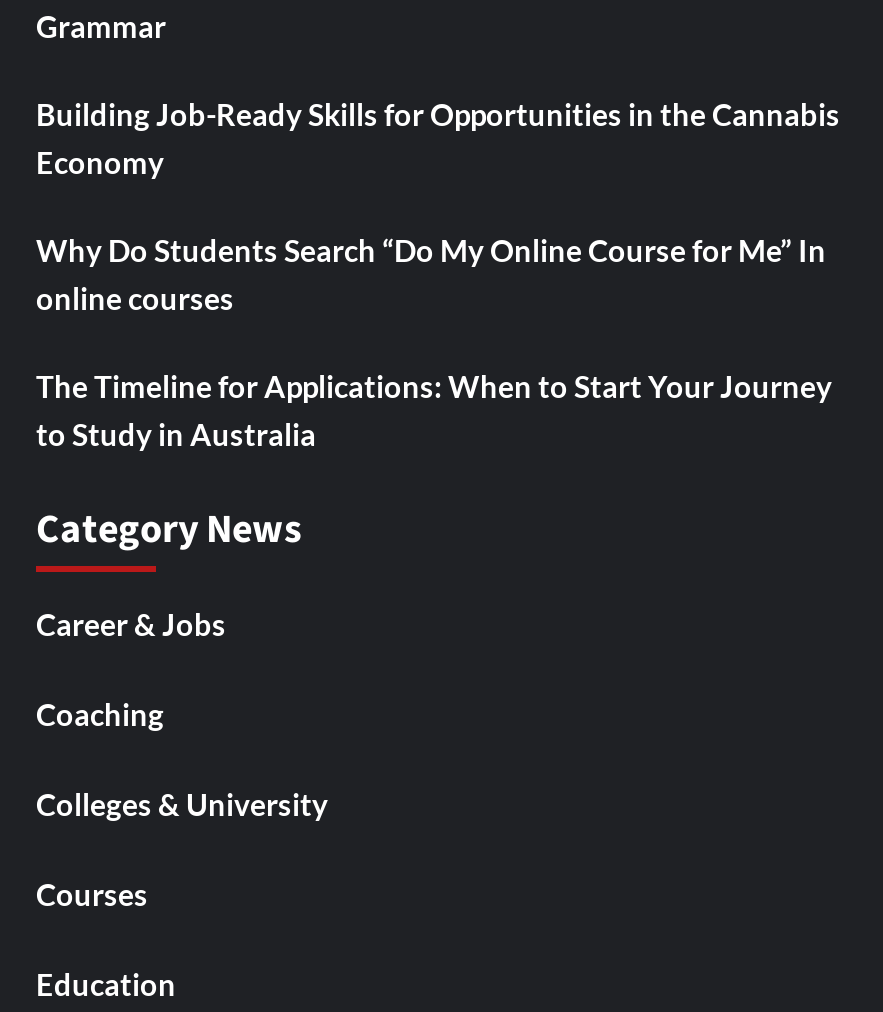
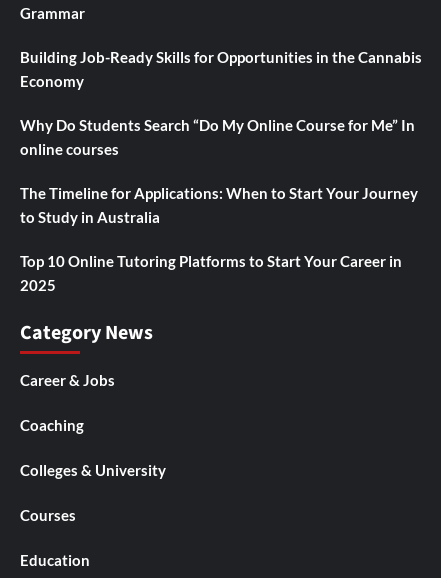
none -> [20,252,402,294] Top 10 Online Tutoring Platforms to Start Your Career in | 2025

